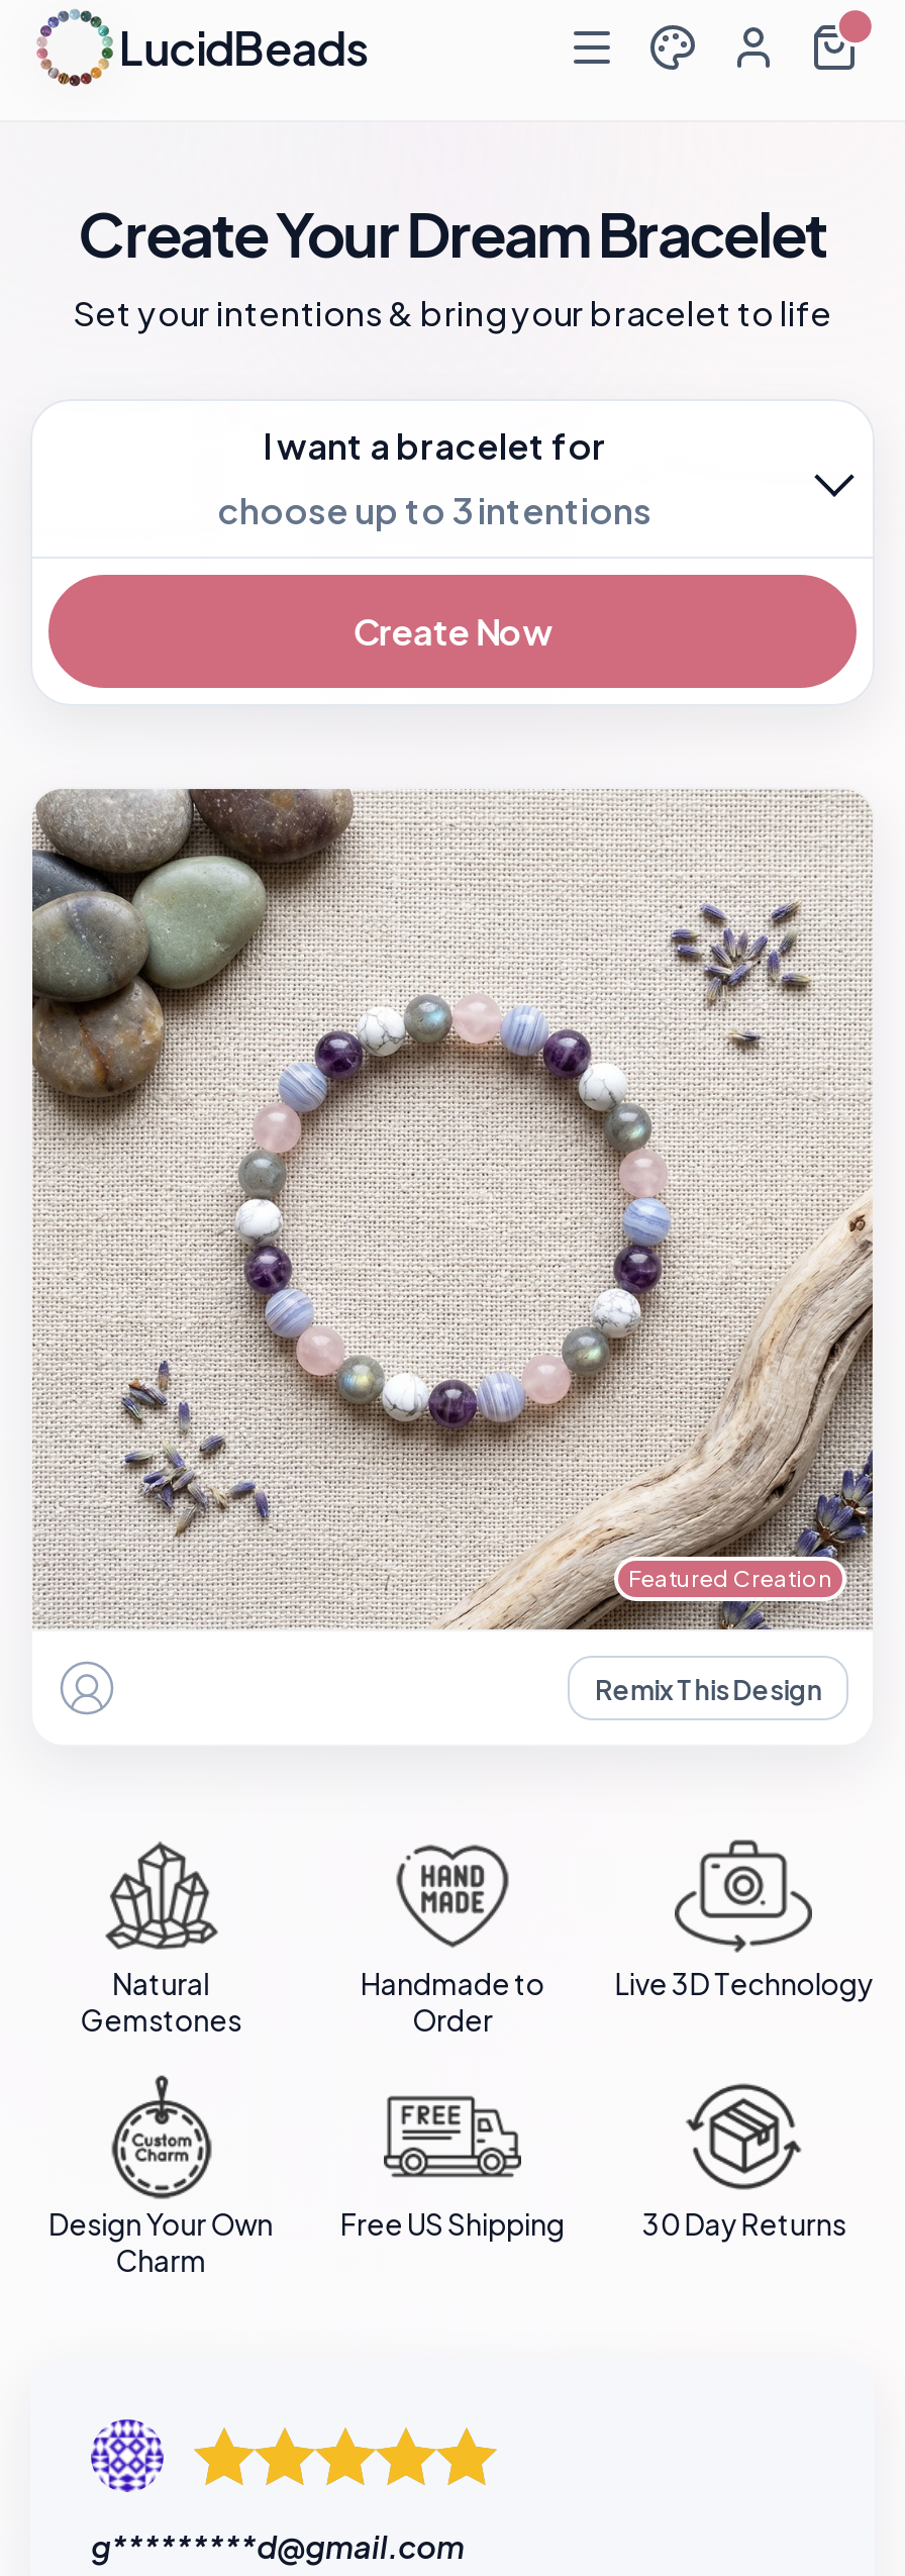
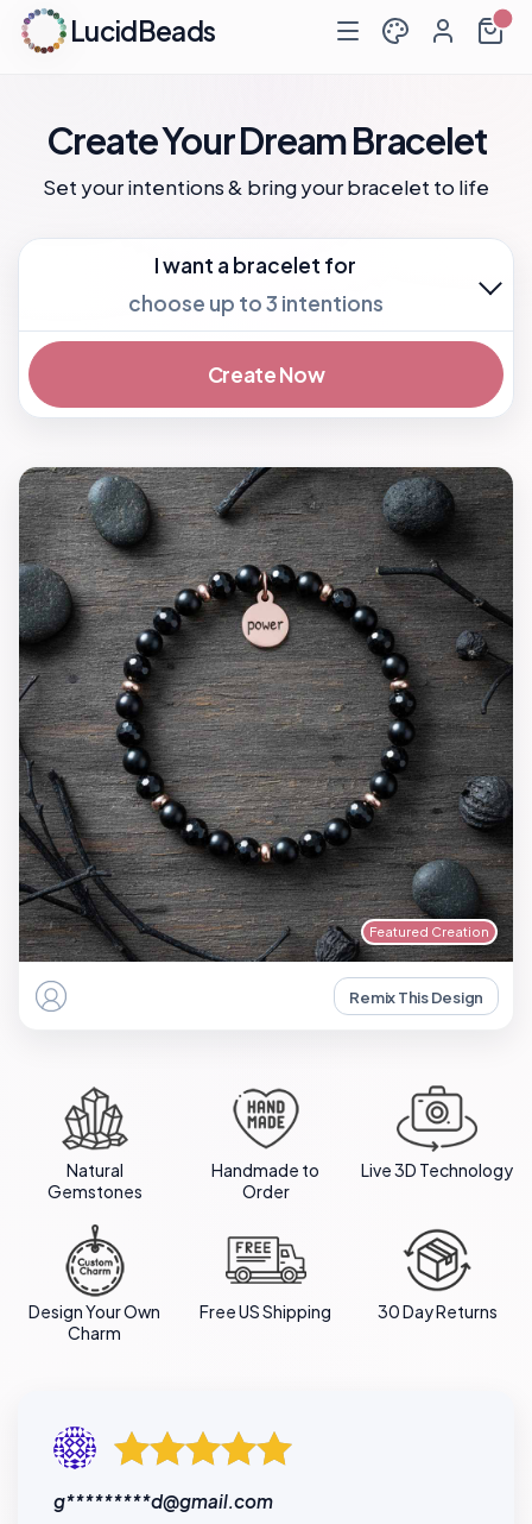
[32,789,875,1631] [image] -> [18,466,514,963] [image]

